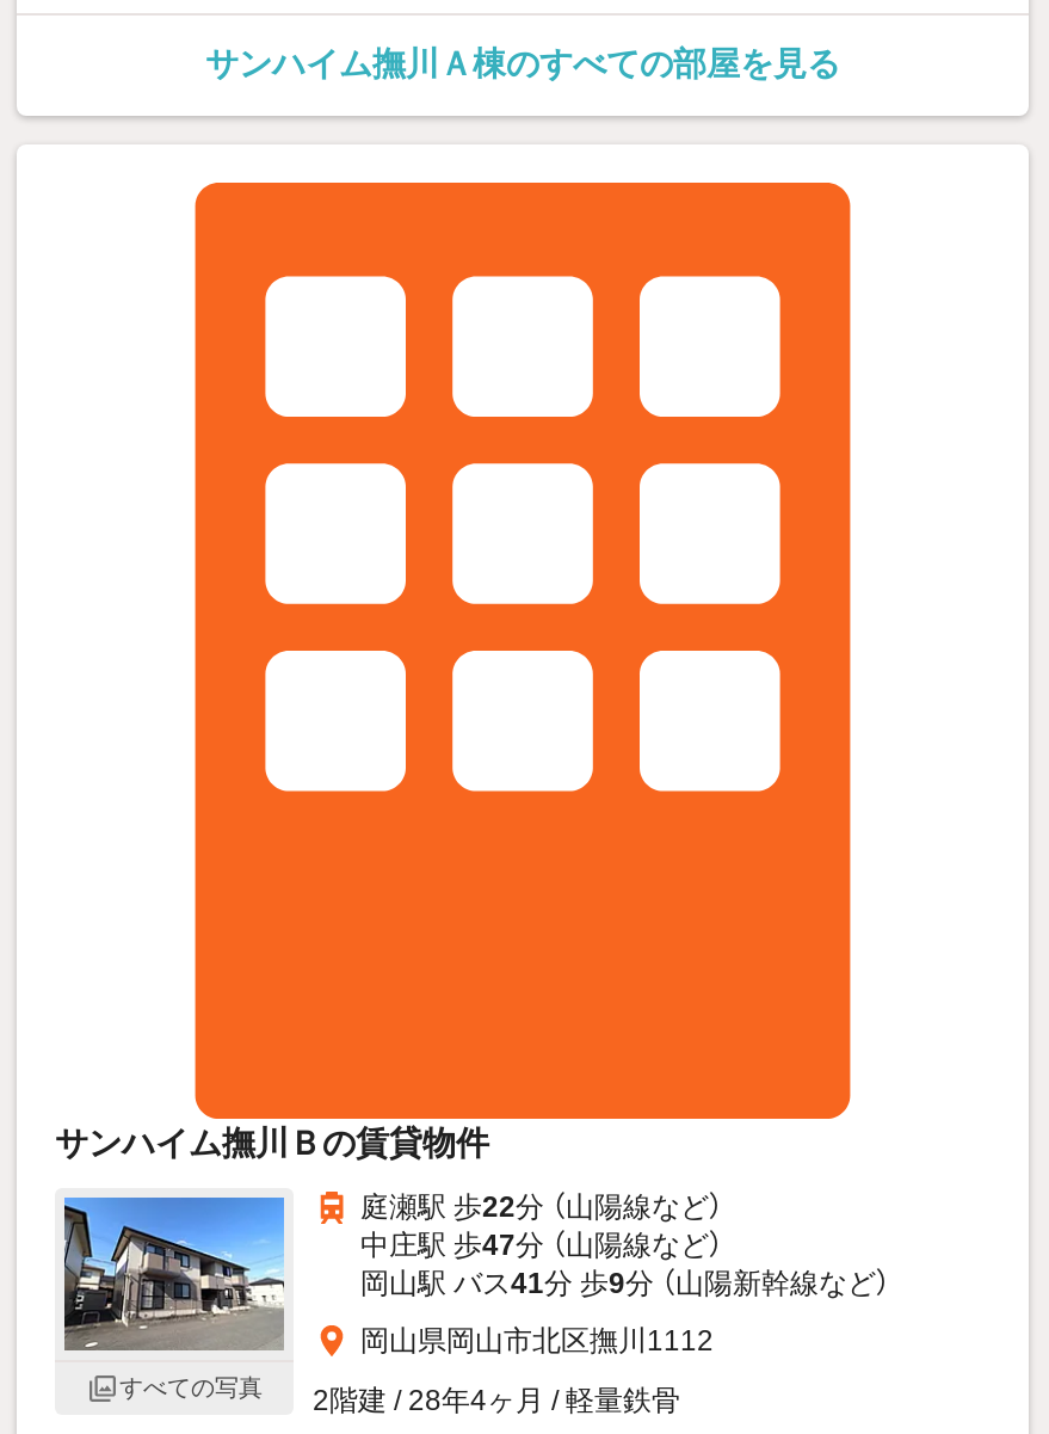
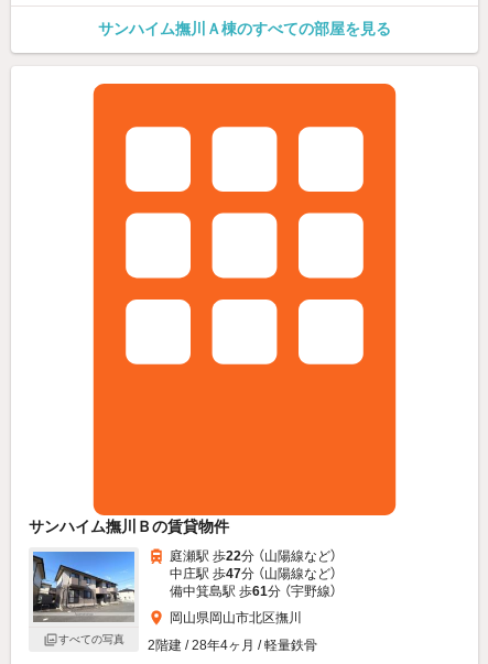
[360,1267,890,1300] 岡山駅 バス41分 歩9分 （山陽新幹線など） -> [170,584,337,600] 備中箕島駅 歩61分 （宇野線）
[360,1324,714,1358] 岡山県岡山市北区撫川1112 -> [170,611,302,626] 岡山県岡山市北区撫川

